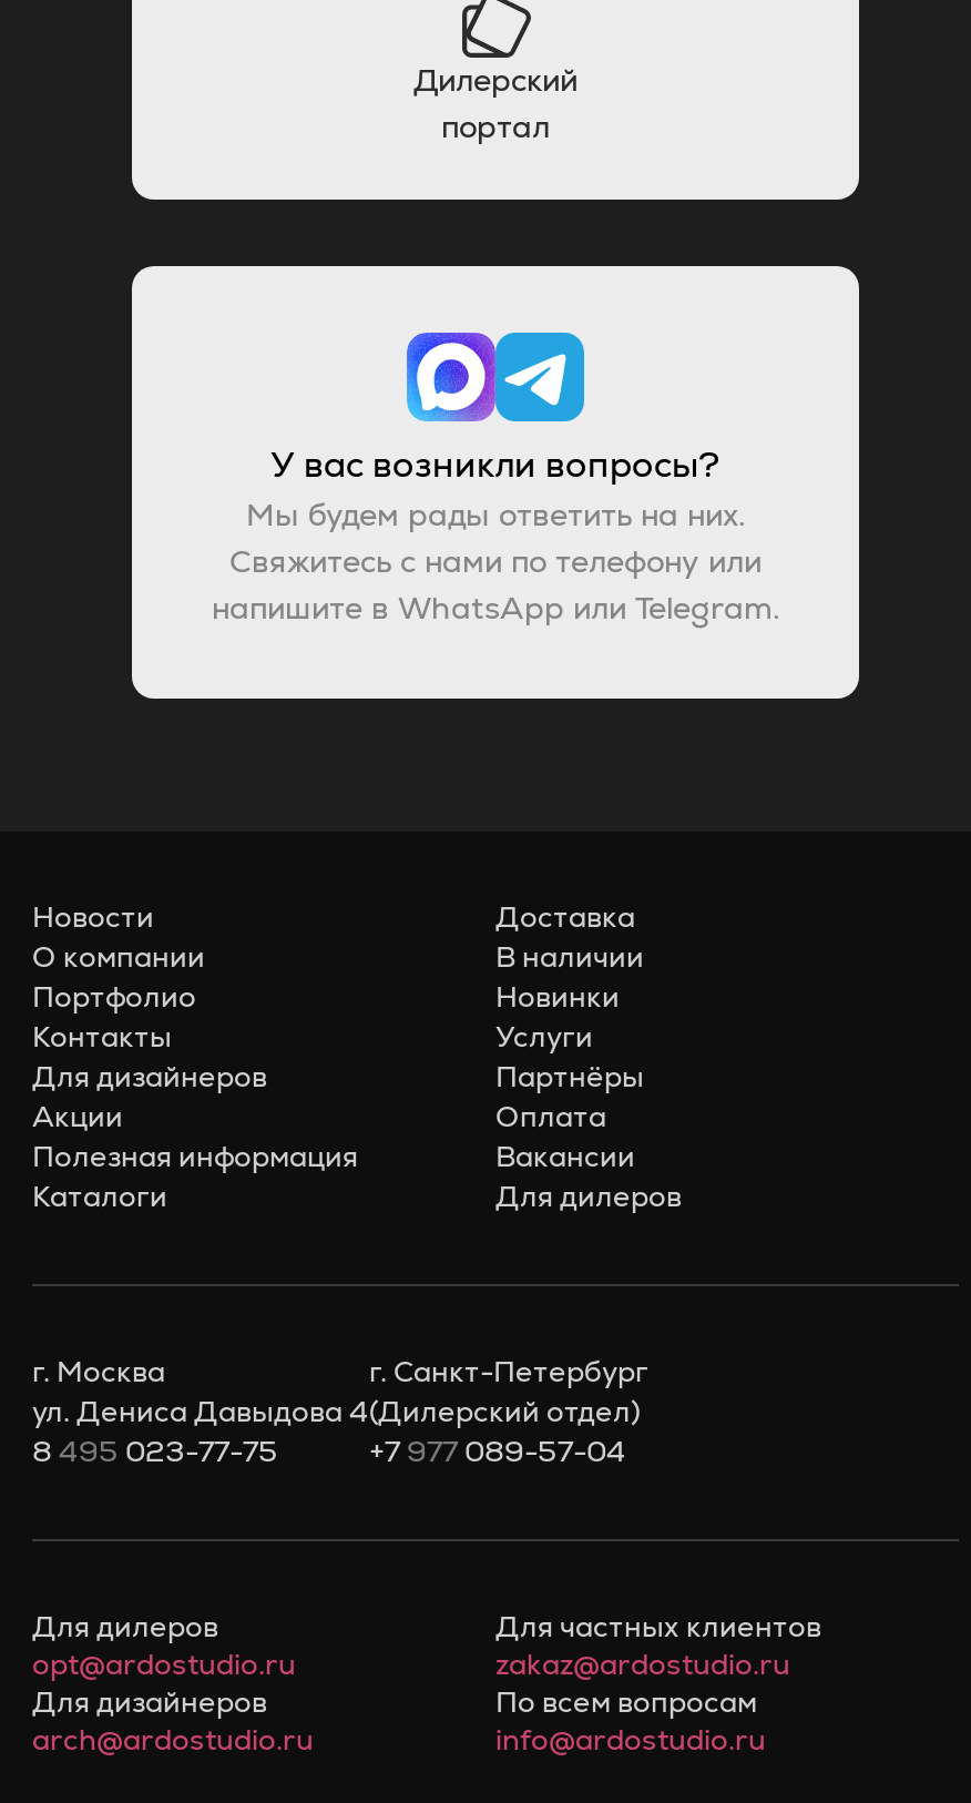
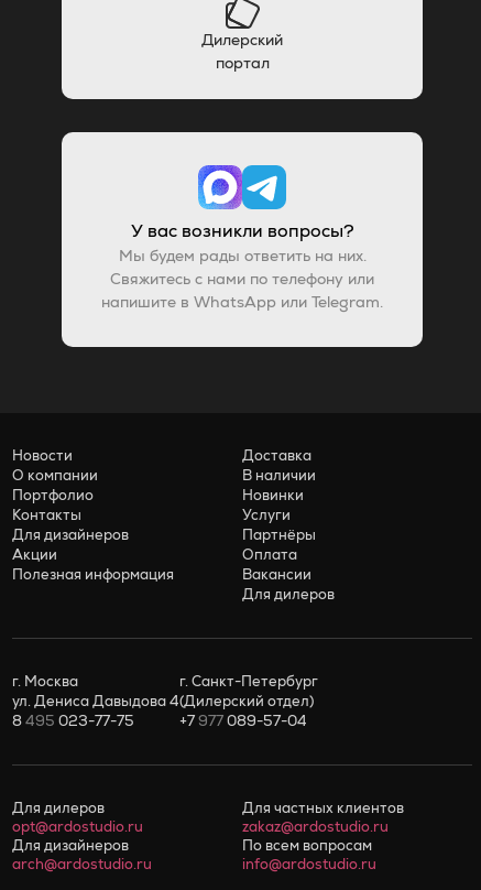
[32,1177,167,1215] Каталоги -> none

